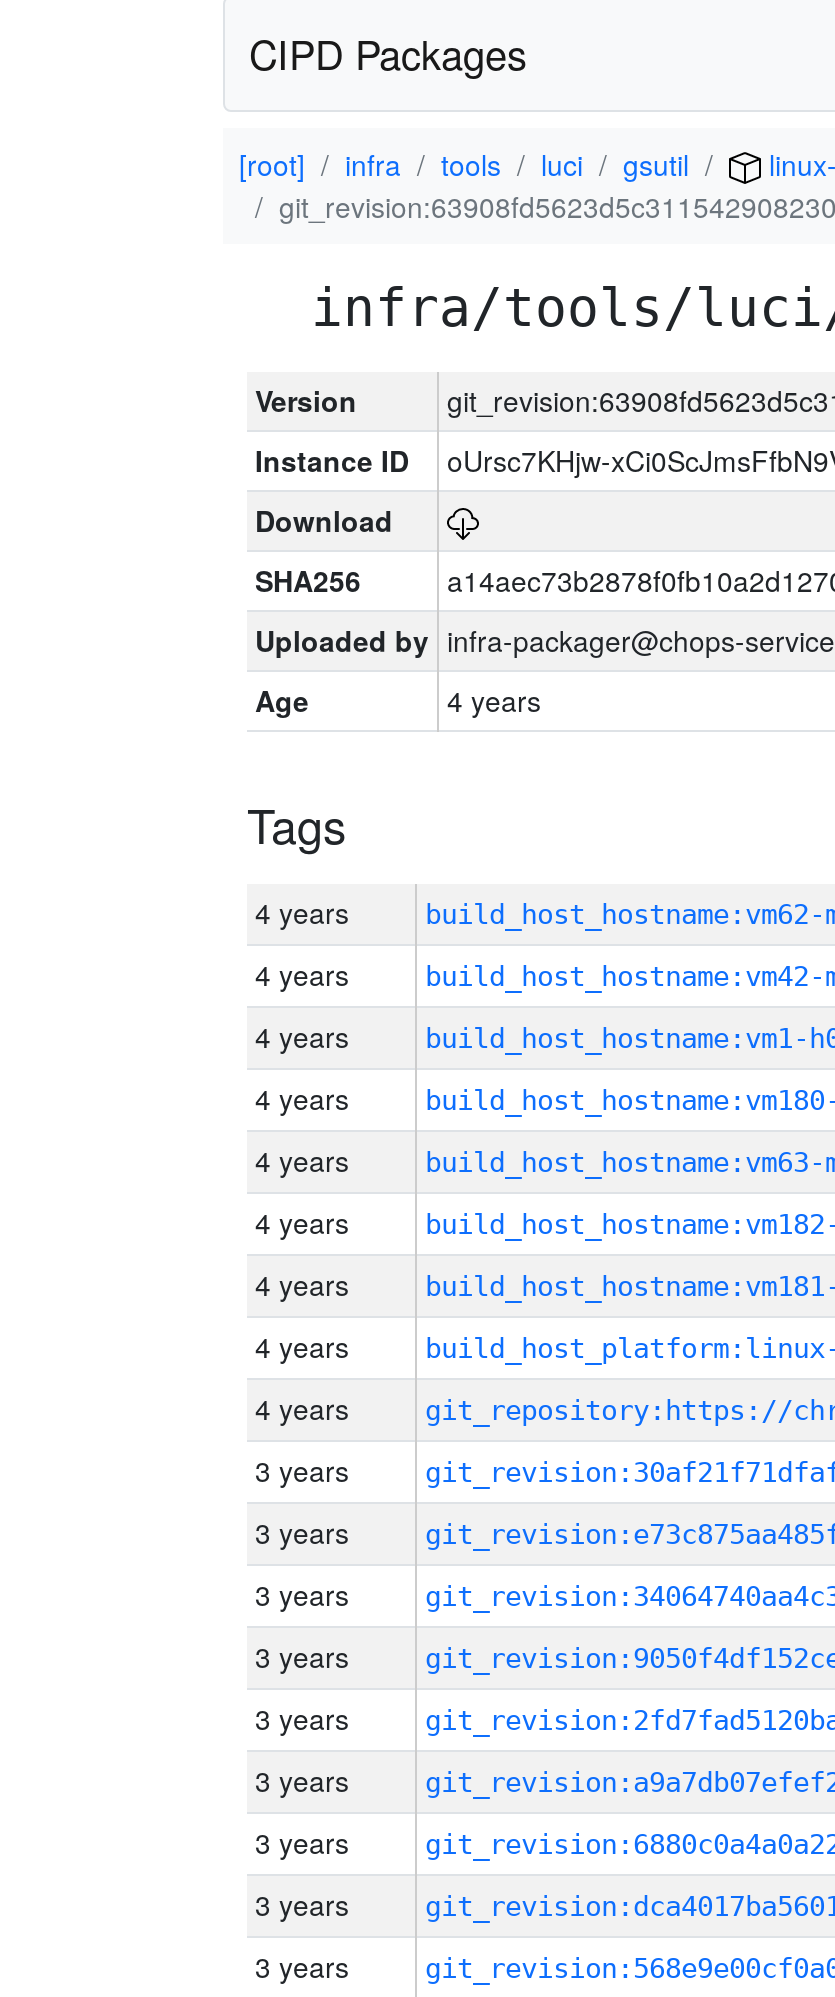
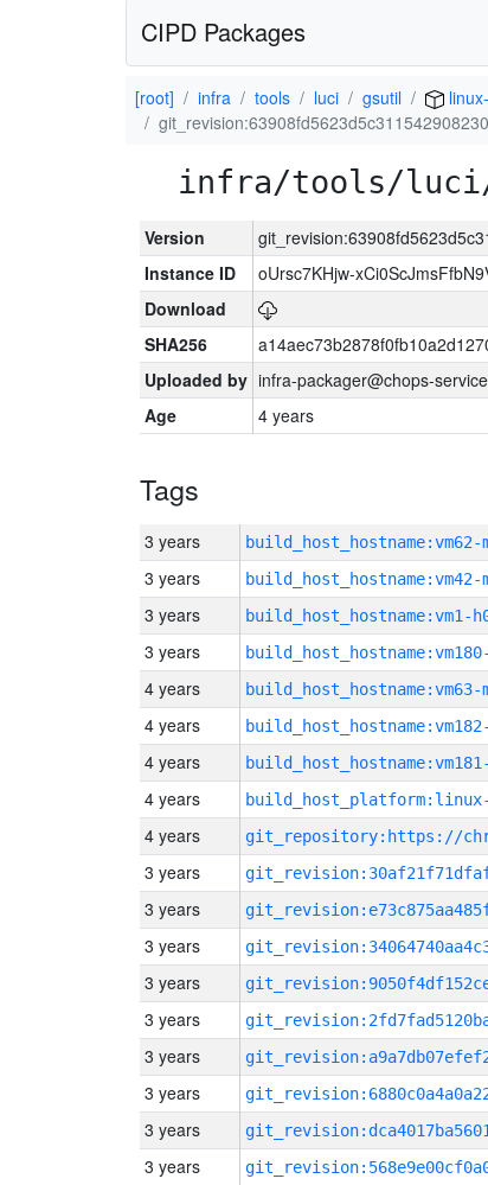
[255,892,349,932] 4 years -> [145,529,200,553] 3 years
[255,954,349,994] 4 years -> [145,566,200,590] 3 years
[255,1016,349,1056] 4 years -> [145,603,200,626] 3 years
[255,1078,349,1118] 4 years -> [145,639,200,663] 3 years

